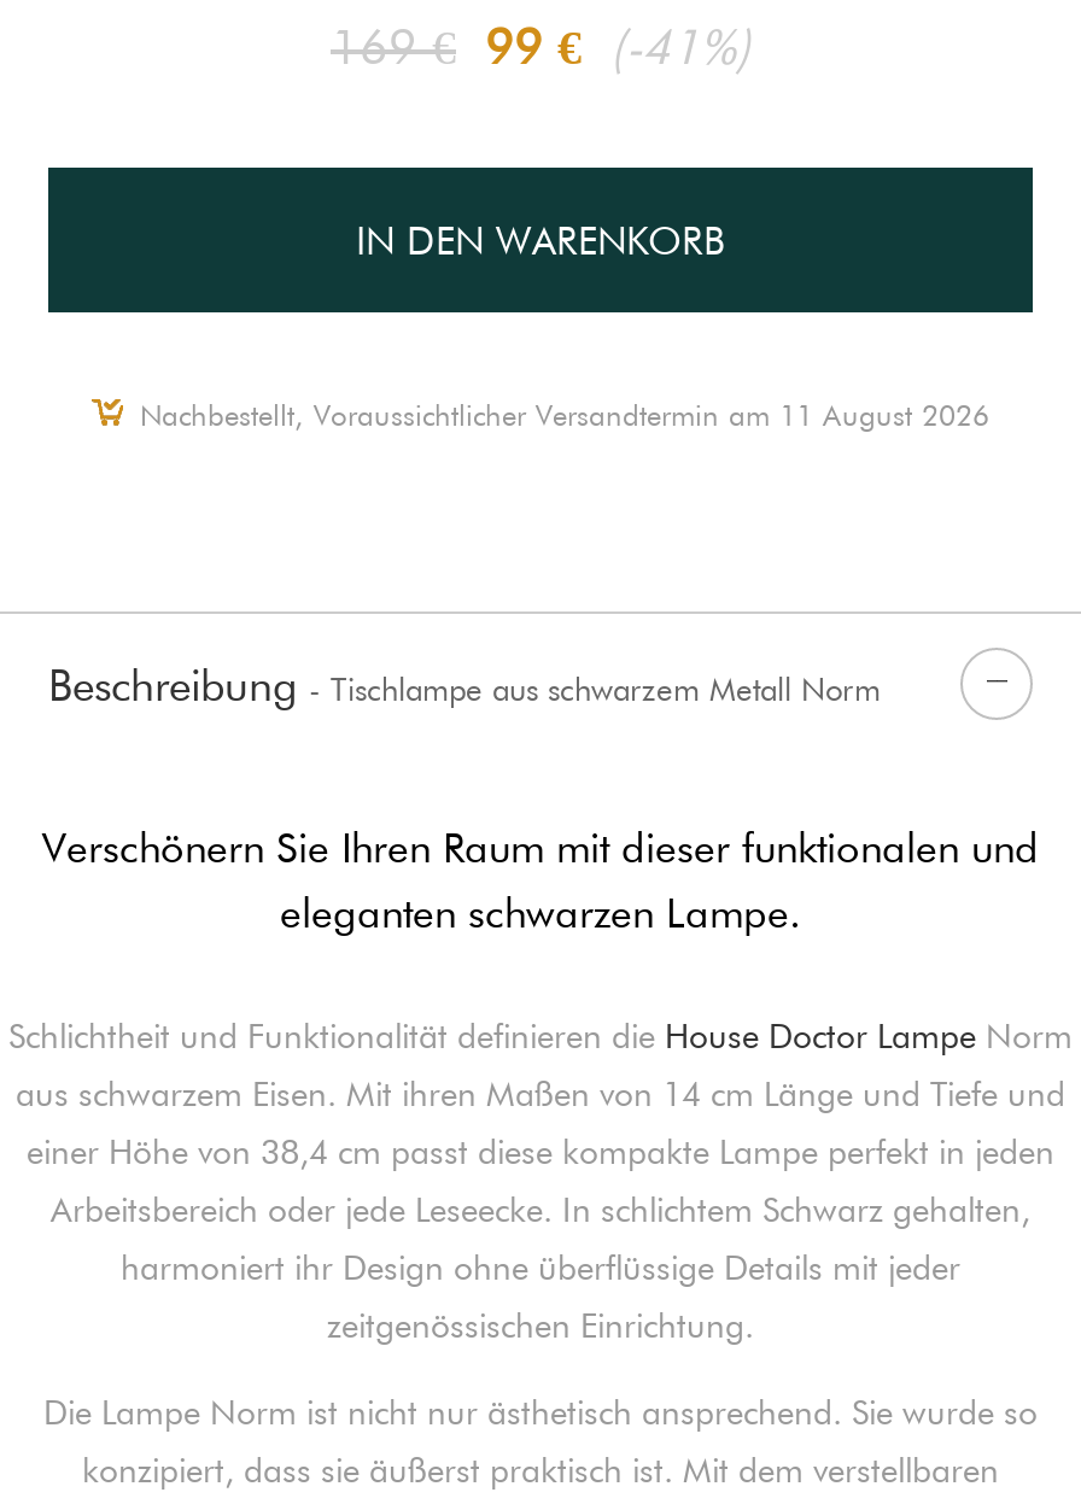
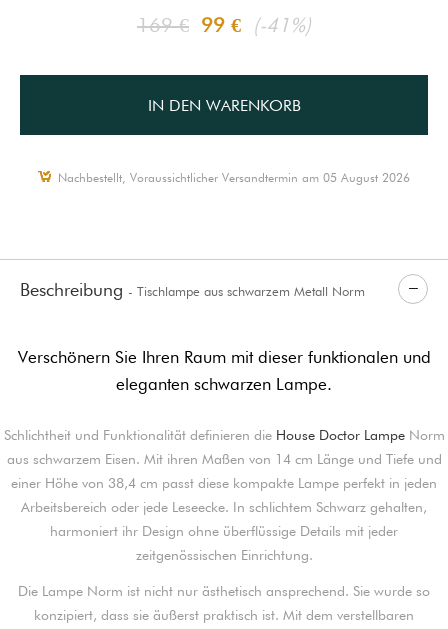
[140,396,989,432] Nachbestellt, Voraussichtlicher Versandtermin am 11 August 2026 -> [58,170,410,185] Nachbestellt, Voraussichtlicher Versandtermin am 05 August 2026

